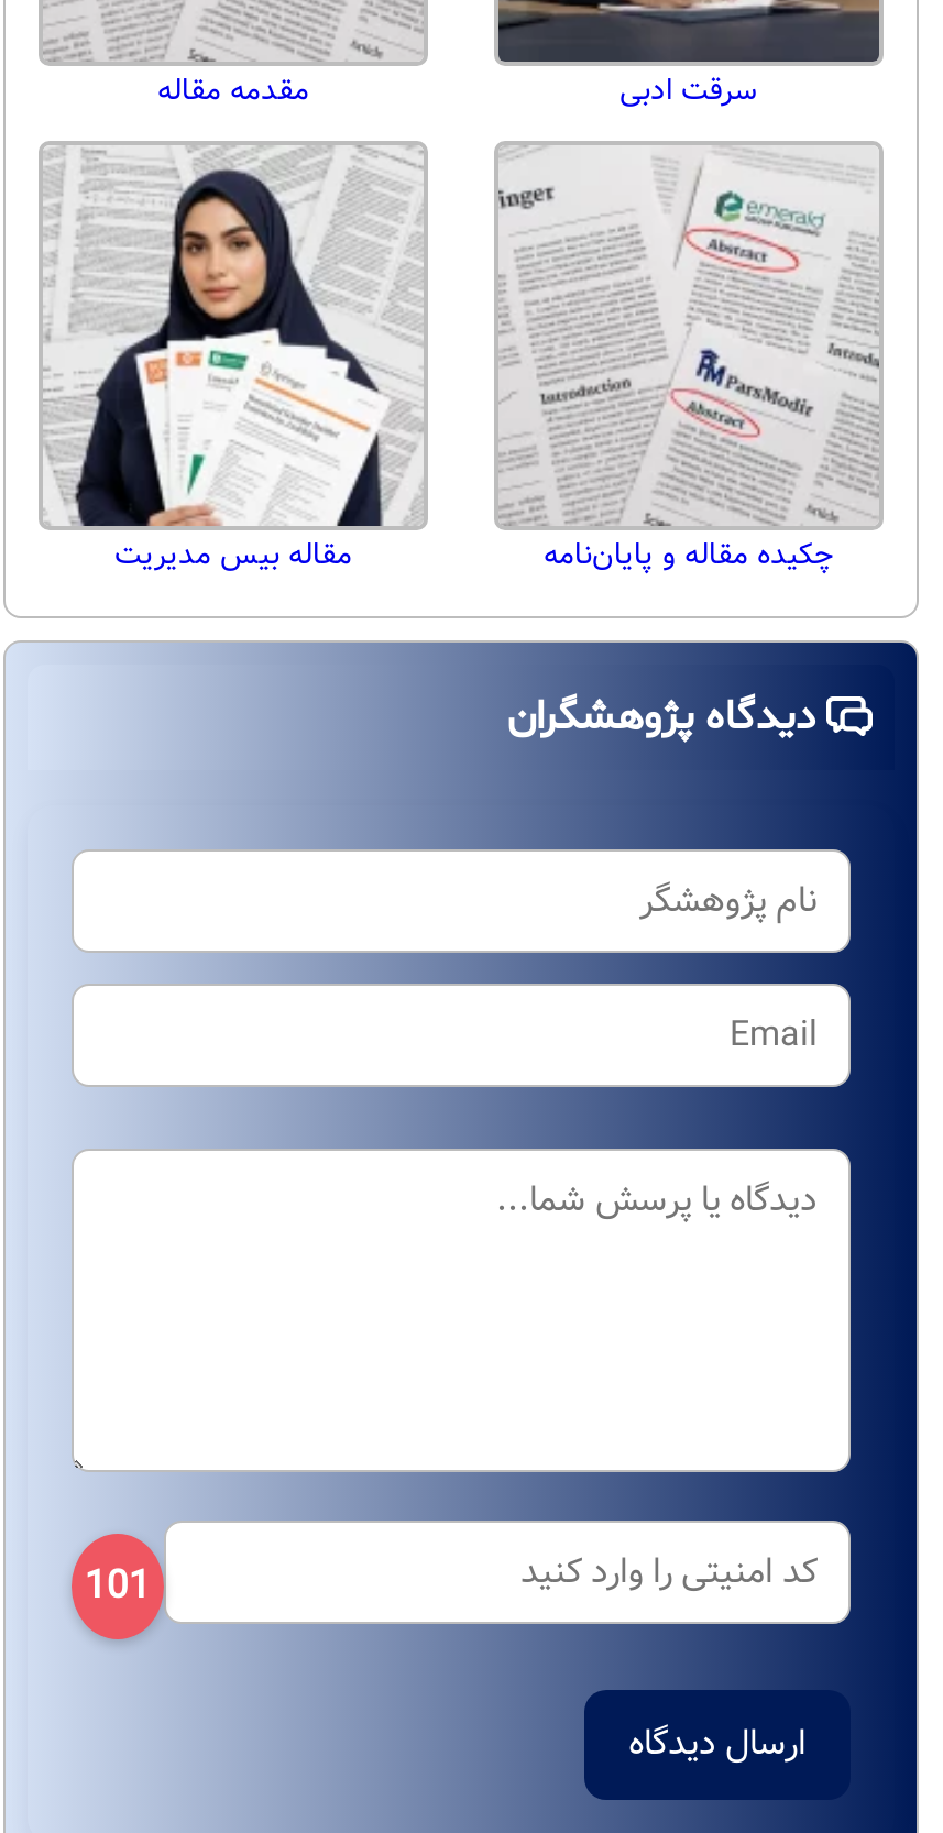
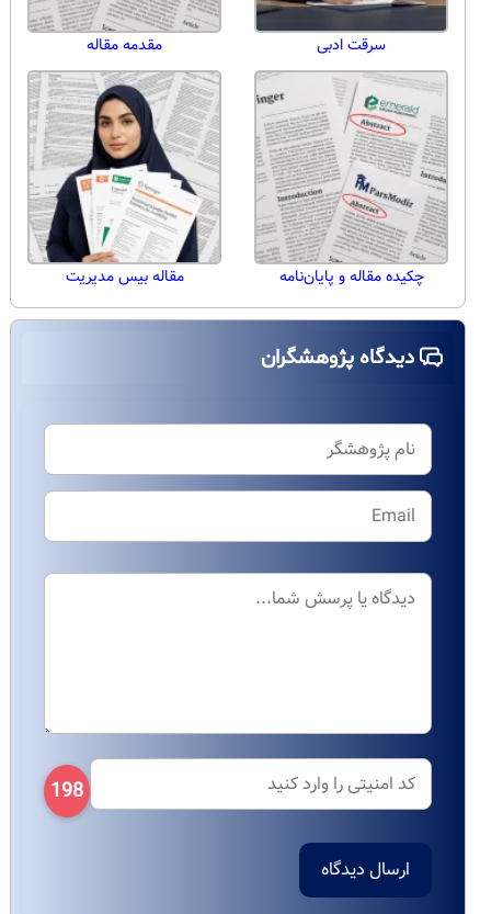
[85,1557,151,1617] 101 -> [50,777,83,806] 198

